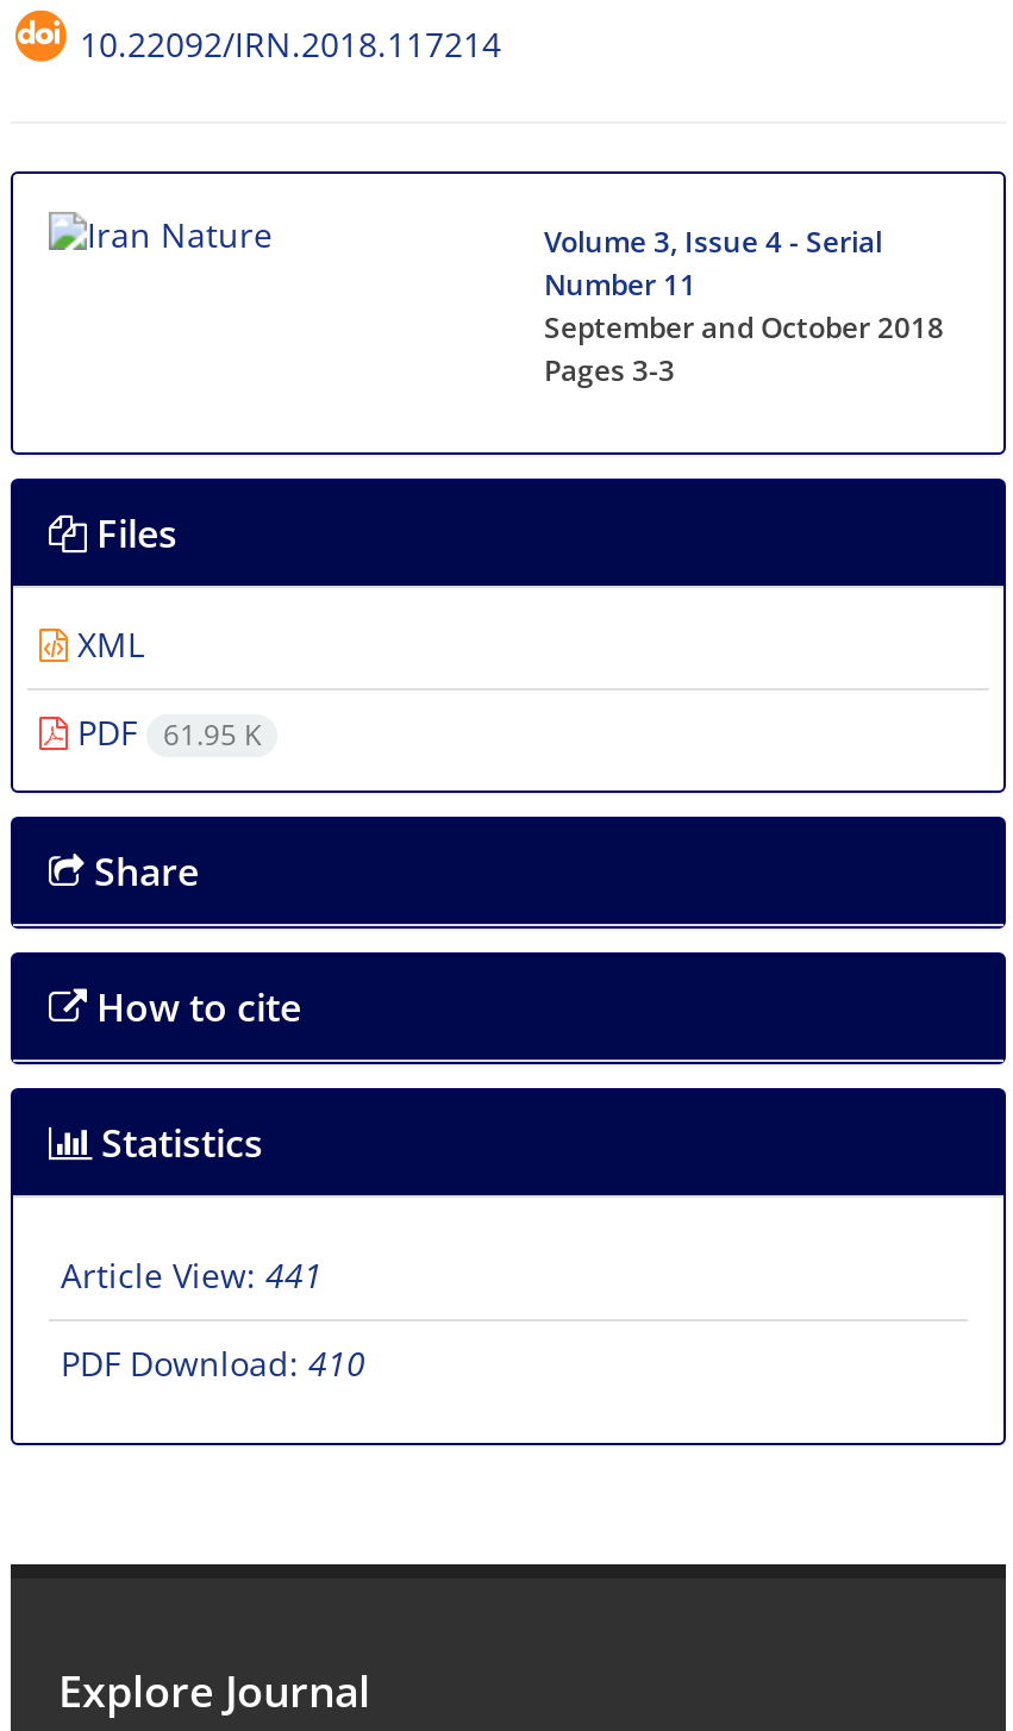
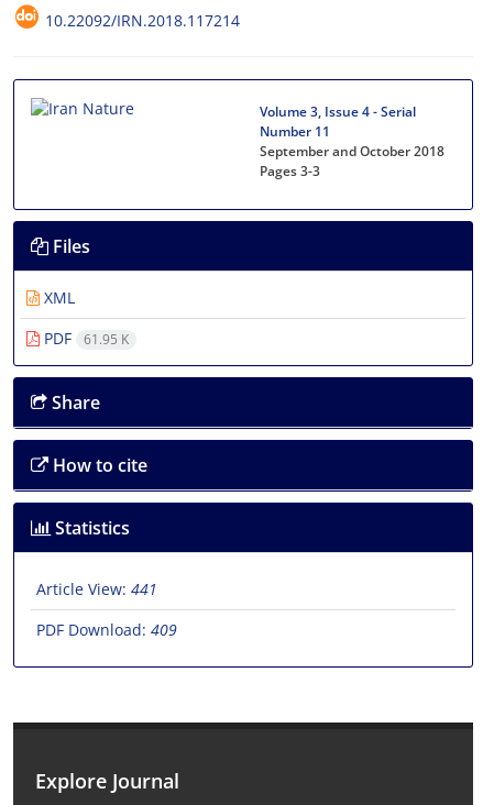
[61,1341,365,1386] PDF Download: 410 -> [36,619,177,640] PDF Download: 409

